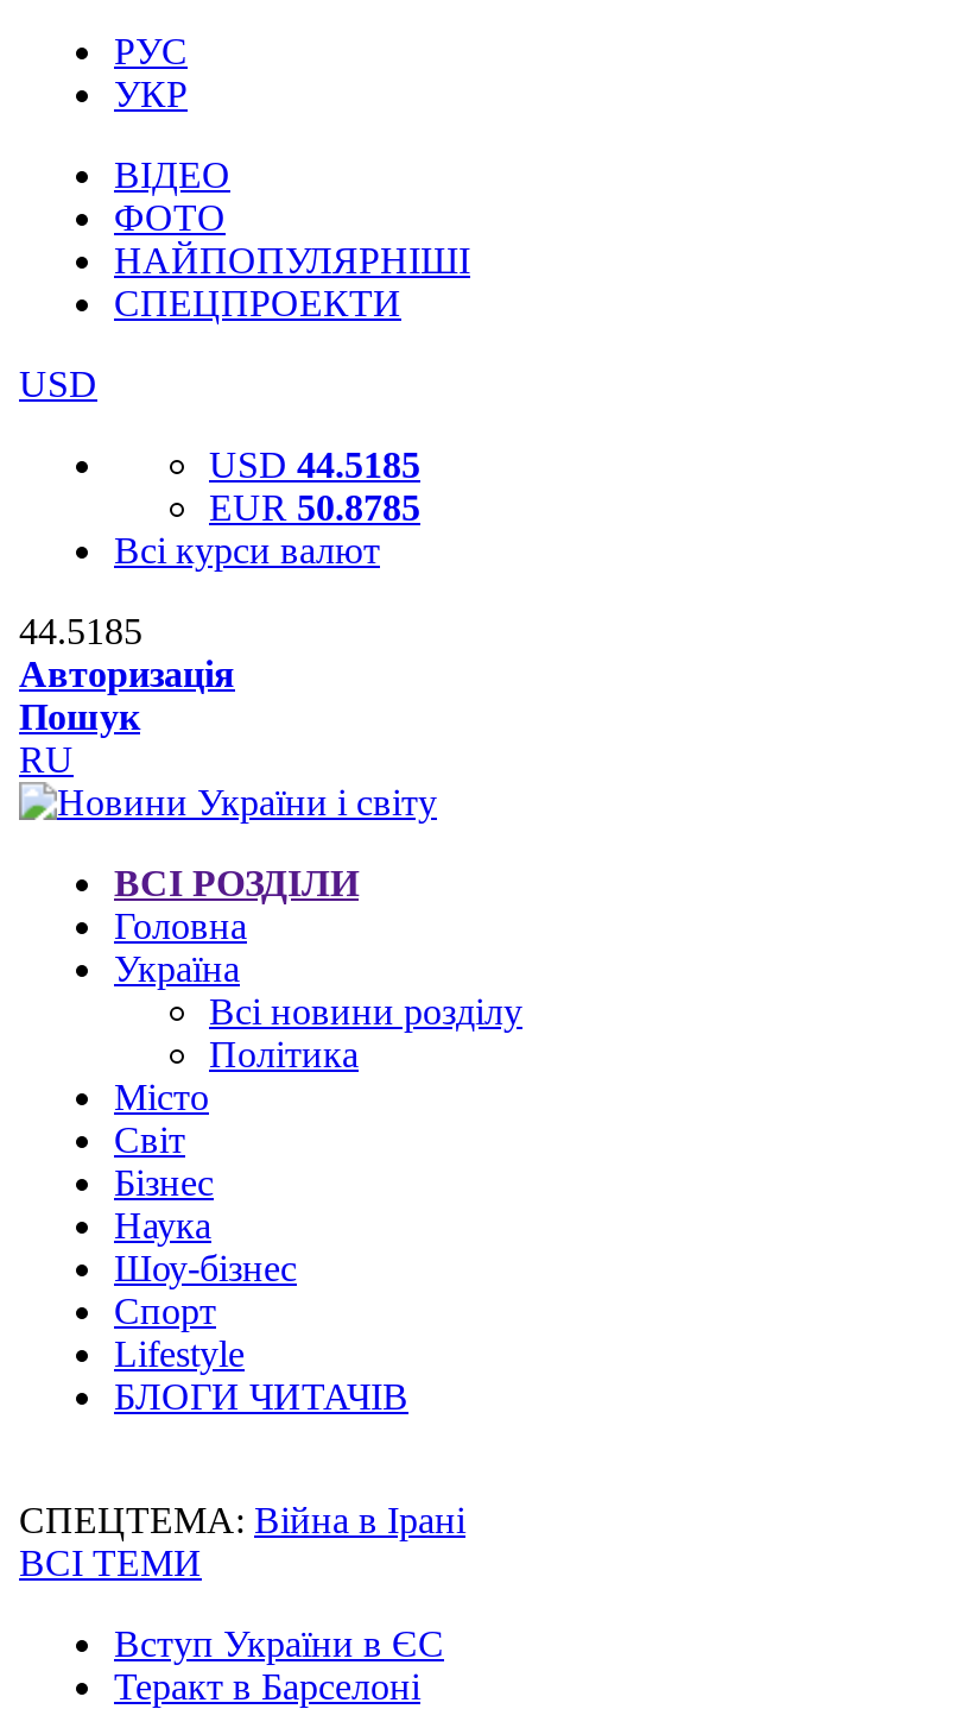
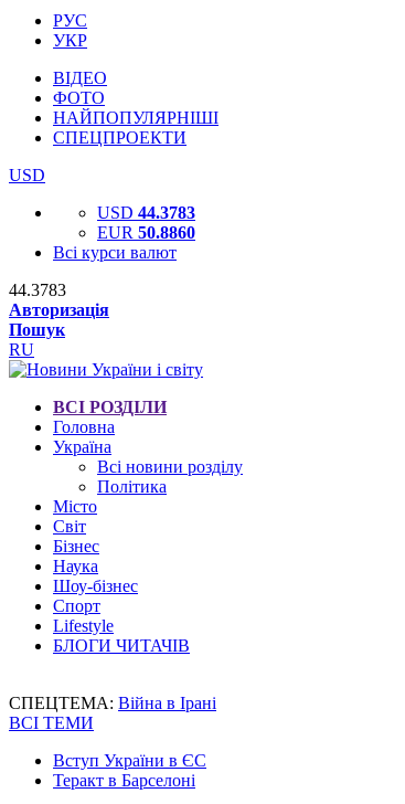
[209,444,420,485] USD 44.5185 -> [97,203,195,222] USD 44.3783
[209,487,420,528] EUR 50.8785 -> [97,223,195,242] EUR 50.8860
[19,611,142,651] 44.5185 -> [9,281,66,299] 44.3783

